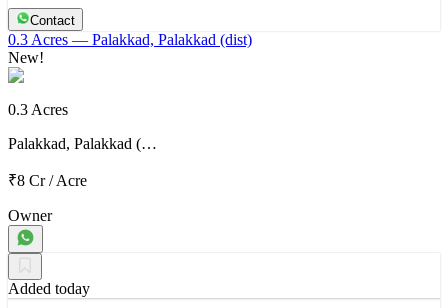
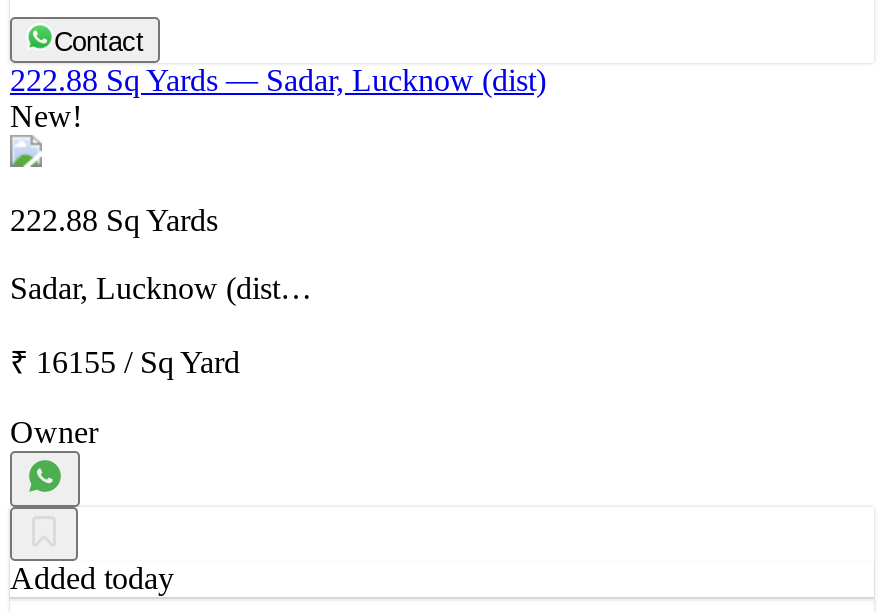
[8,31,252,48] 0.3 Acres — Palakkad, Palakkad (dist) -> [10,64,546,98] 222.88 Sq Yards — Sadar, Lucknow (dist)
[8,101,68,118] 0.3 Acres -> [10,204,218,238] 222.88 Sq Yards
[8,135,157,152] Palakkad, Palakkad (… -> [10,272,312,306] Sadar, Lucknow (dist…
[8,172,87,189] ₹8 Cr / Acre -> [10,346,240,380] ₹ 16155 / Sq Yard

